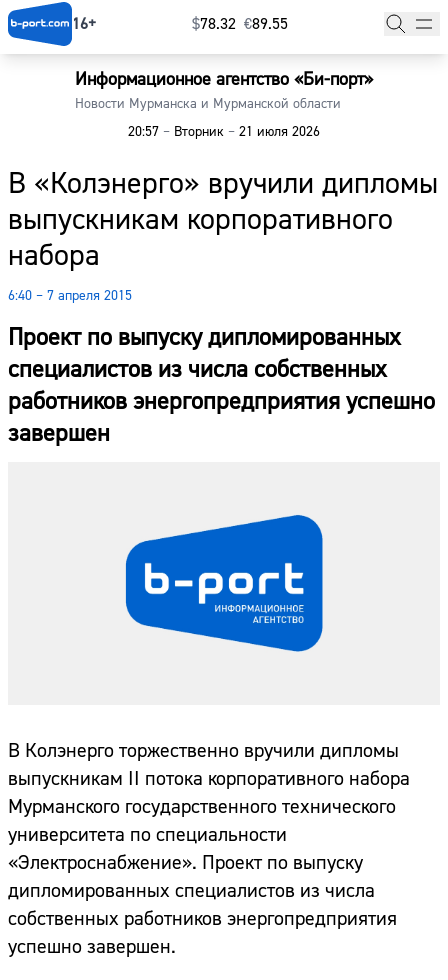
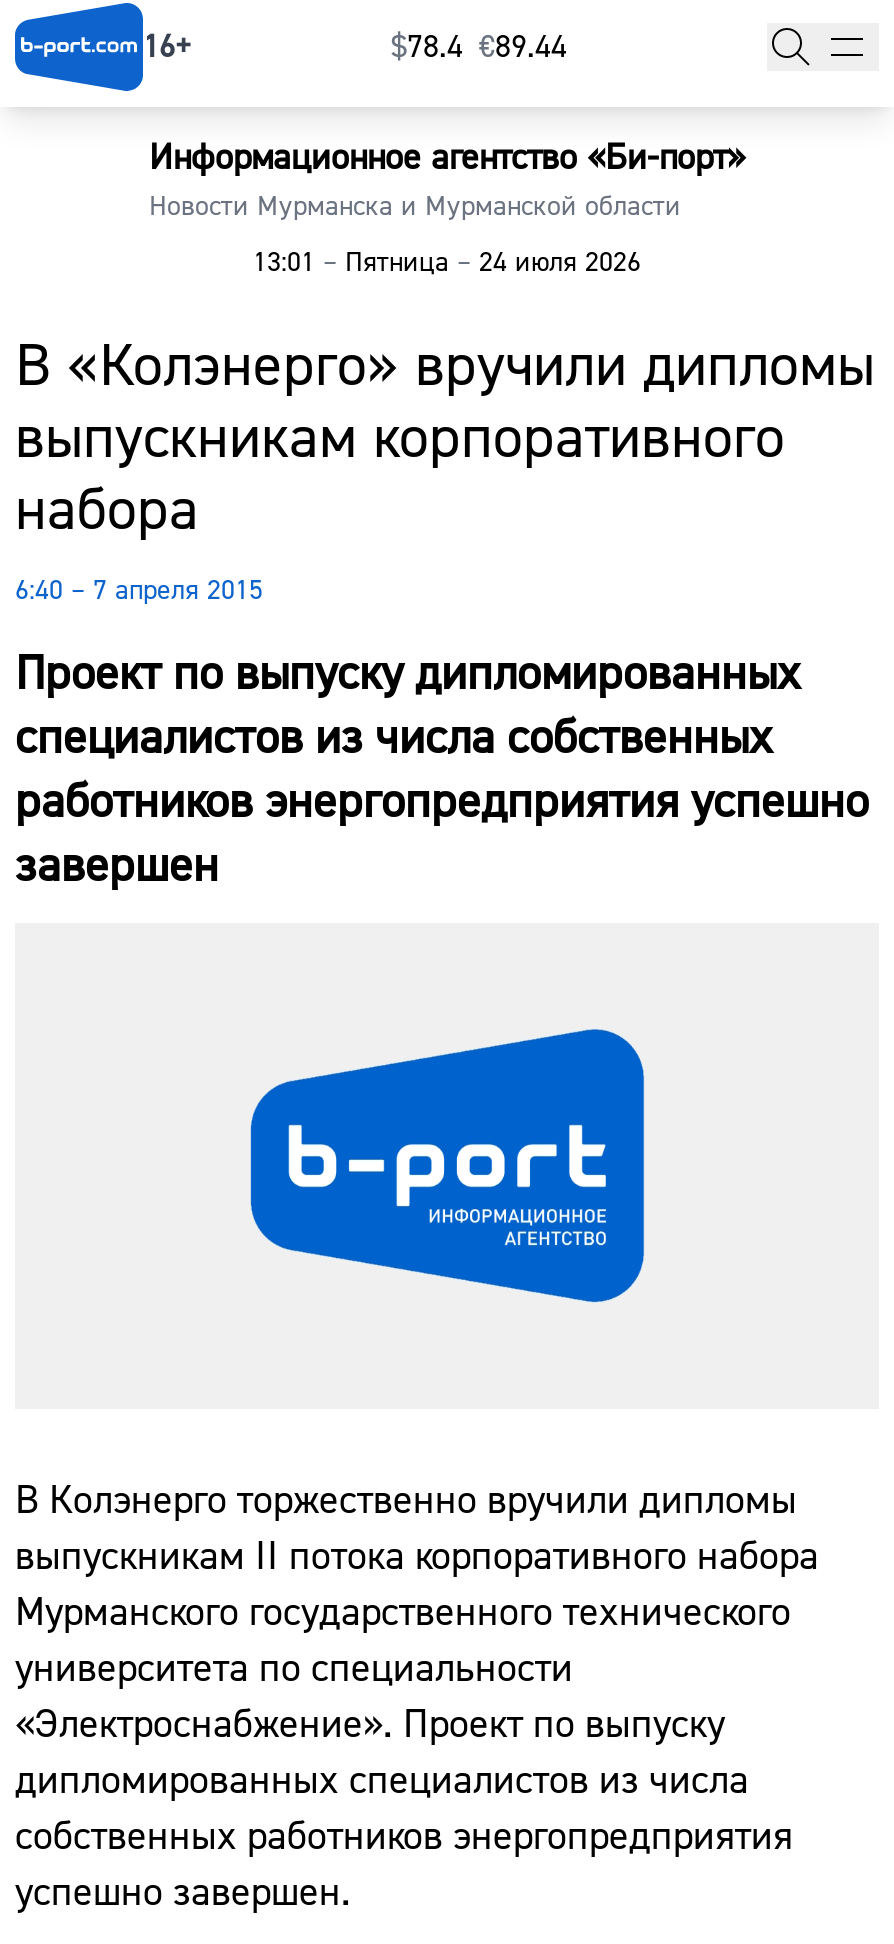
[192,14,288,34] $78.32 €89.55 -> [391,27,567,67] $78.4 €89.44
[128,123,320,141] 20:57 – Вторник – 21 июля 2026 -> [253,246,641,282] 13:01 – Пятница – 24 июля 2026

